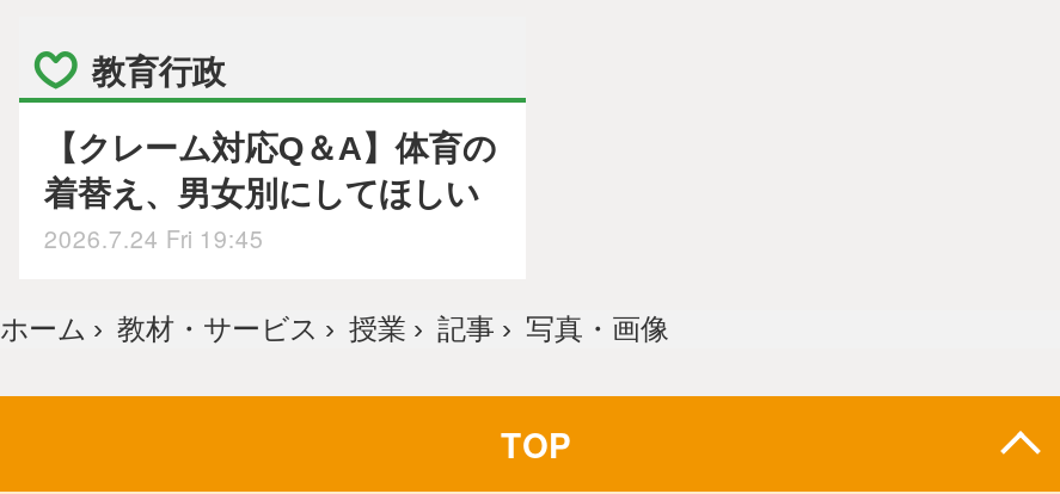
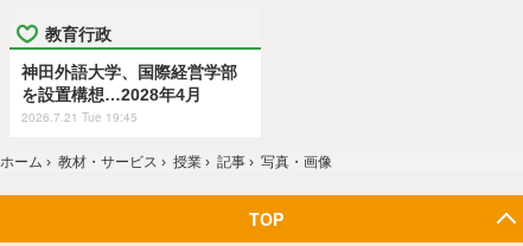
[44,129,496,255] 【クレーム対応Q＆A】体育の | 着替え、男女別にしてほしい | 2026.7.24 Fri 19:45 -> [22,63,238,125] 神田外語大学、国際経営学部 | を設置構想…2028年4月 | 2026.7.21 Tue 19:45

